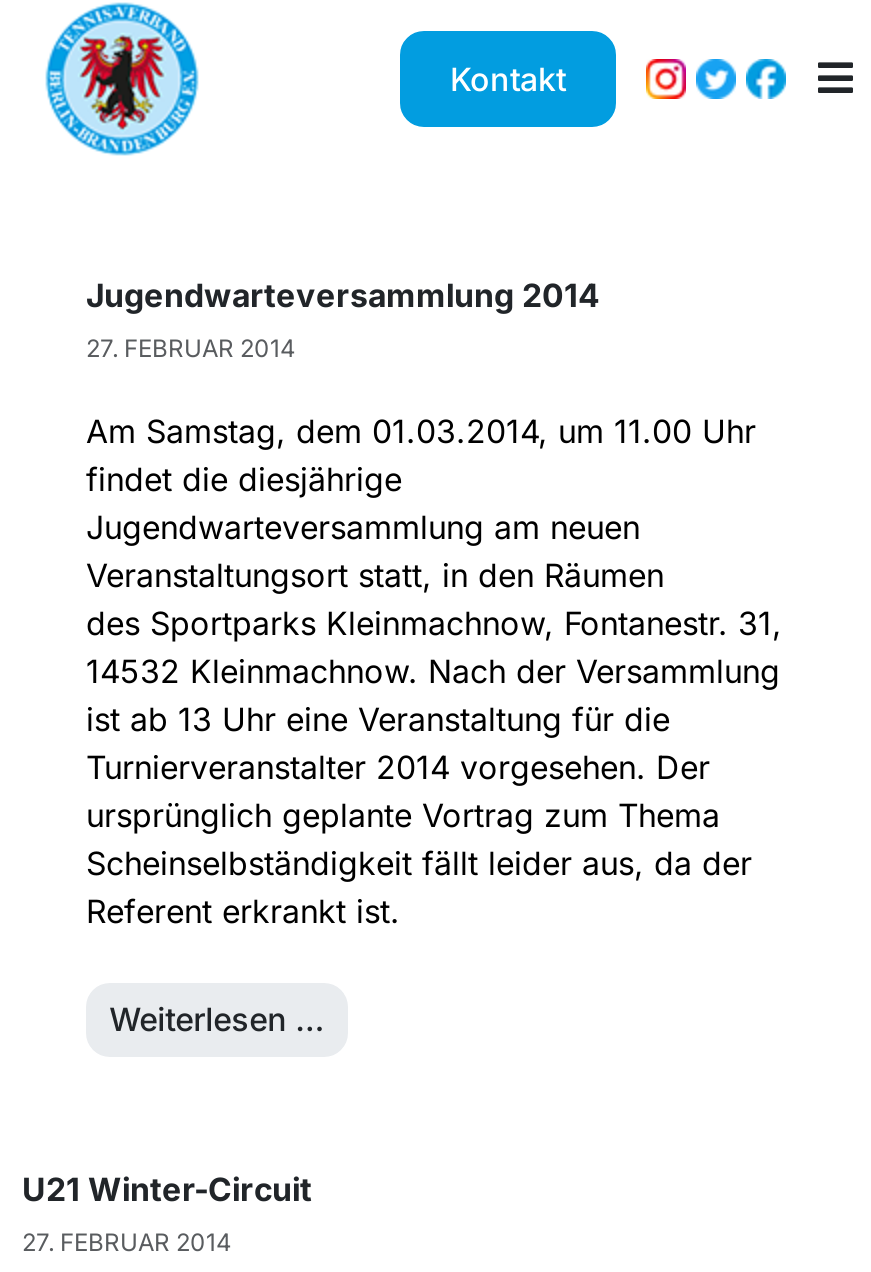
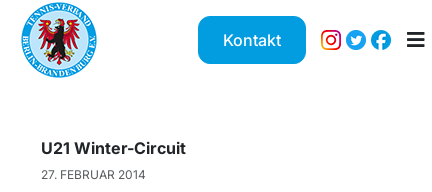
[86,275,782,1040] Jugendwarteversammlung 2014 | 27. FEBRUAR 2014 | Am Samstag, dem 01.03.2014, um 11.00 Uhr | findet die diesjährige | Jugendwarteversammlung am neuen | Veranstaltungsort statt, in den Räumen | des Sportparks Kleinmachnow, Fontanestr. 31, | 14532 Kleinmachnow. Nach der Versammlung | ist ab 13 Uhr eine Veranstaltung für die | Turnierveranstalter 2014 vorgesehen. Der | ursprünglich geplante Vortrag zum Thema | Scheinselbständigkeit fällt leider aus, da der | Referent erkrankt ist. | Weiterlesen … -> none

